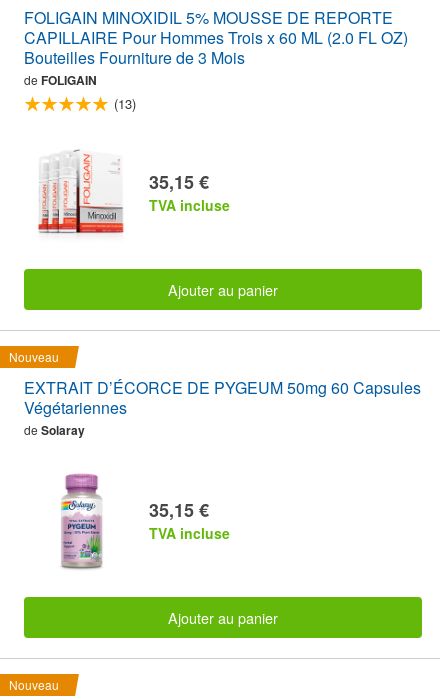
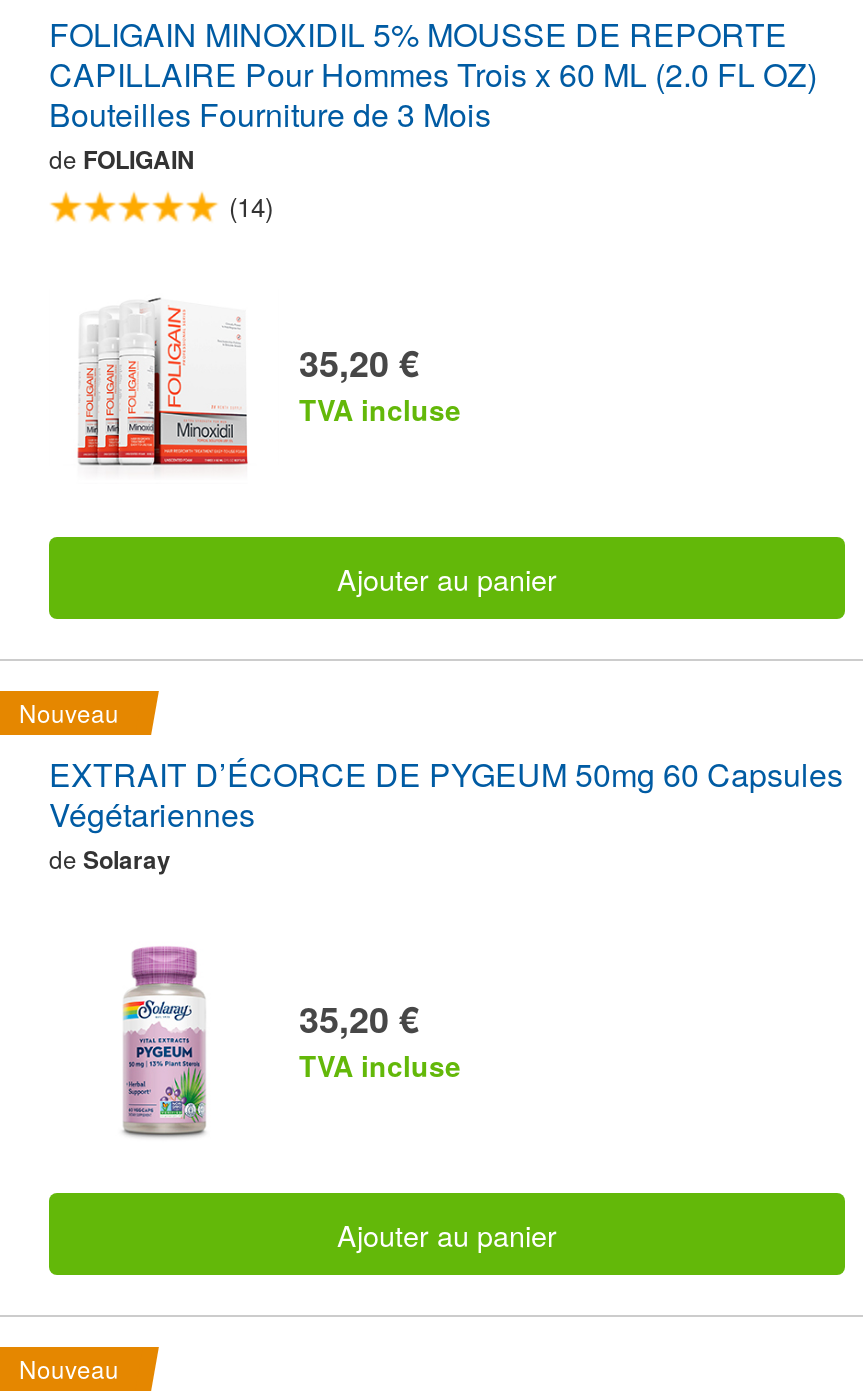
[114,94,136,113] (13) -> [229,187,273,225] (14)
[149,169,209,195] 35,15 € -> [299,337,419,389] 35,20 €
[149,497,209,523] 35,15 € -> [299,993,419,1045] 35,20 €

